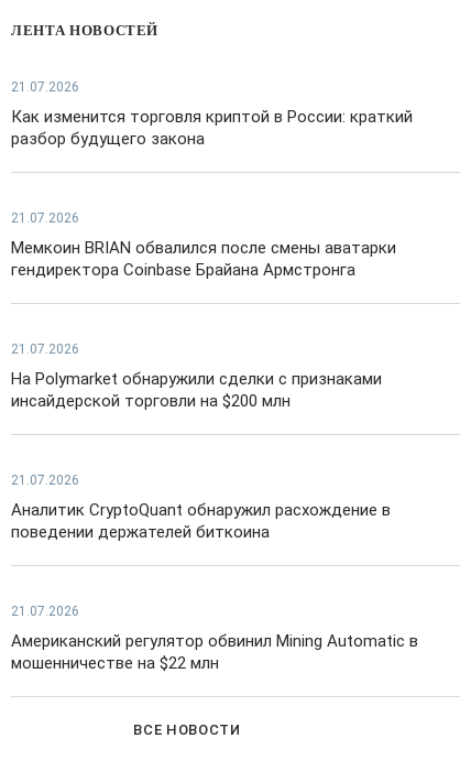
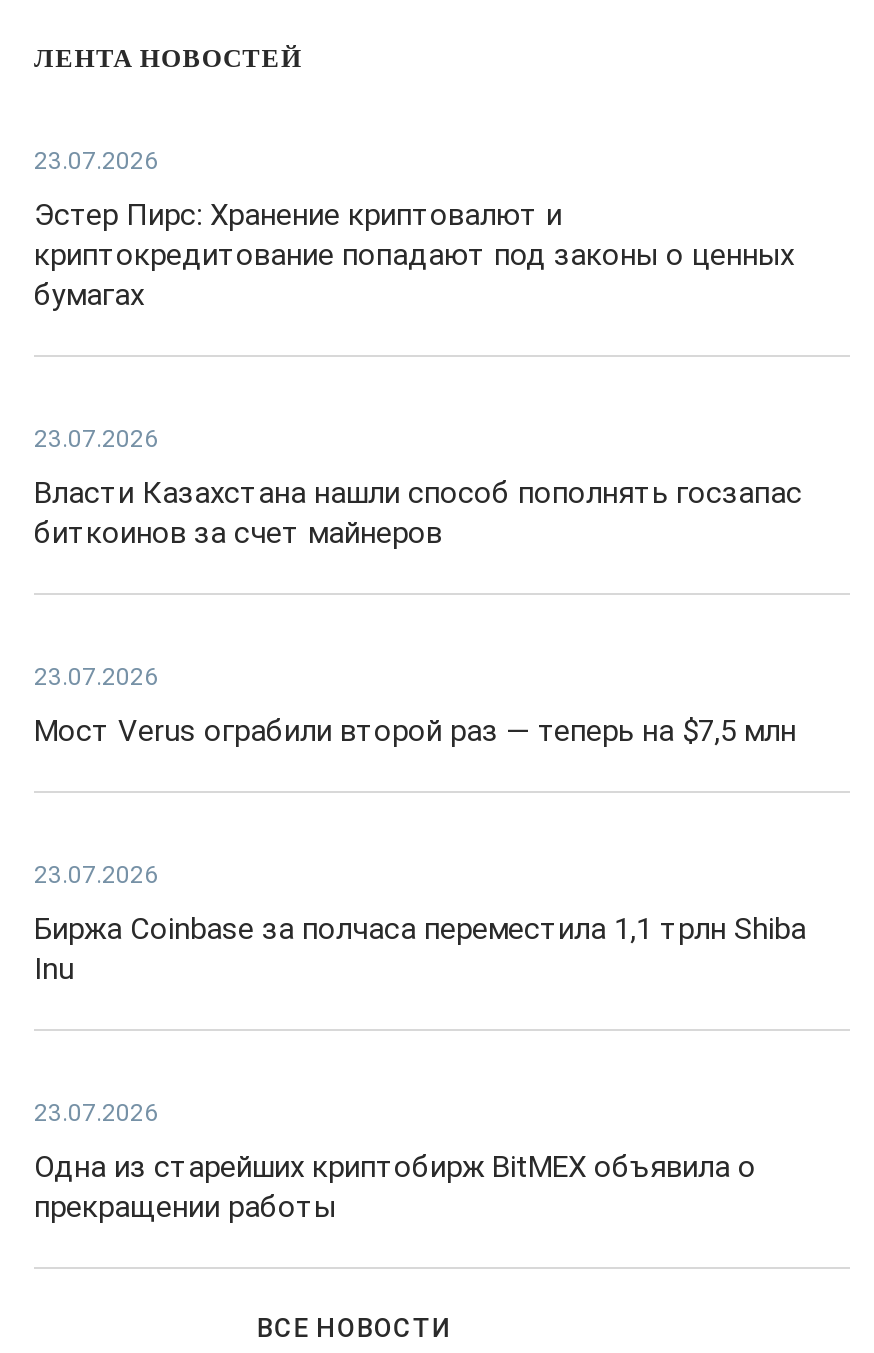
[11,79,79,95] 21.07.2026 -> [34,147,158,175] 23.07.2026
[11,107,413,148] Как изменится торговля криптой в России: краткий | разбор будущего закона -> [34,197,794,313] Эстер Пирс: Хранение криптовалют и | криптокредитование попадают под законы о ценных | бумагах
[11,210,79,226] 21.07.2026 -> [34,425,158,453] 23.07.2026
[11,238,396,280] Мемкоин BRIAN обвалился после смены аватарки | гендиректора Coinbase Брайана Армстронга -> [34,475,802,551] Власти Казахстана нашли способ пополнять госзапас | биткоинов за счет майнеров
[11,341,79,357] 21.07.2026 -> [34,663,158,691] 23.07.2026
[11,369,382,411] На Polymarket обнаружили сделки с признаками | инсайдерской торговли на $200 млн -> [34,713,796,749] Мост Verus ограбили второй раз — теперь на $7,5 млн
[11,472,79,488] 21.07.2026 -> [34,861,158,889] 23.07.2026
[11,500,391,542] Аналитик CryptoQuant обнаружил расхождение в | поведении держателей биткоина -> [34,911,806,987] Биржа Coinbase за полчаса переместила 1,1 трлн Shiba | Inu
[11,603,79,619] 21.07.2026 -> [34,1099,158,1127] 23.07.2026
[11,631,418,673] Американский регулятор обвинил Mining Automatic в | мошенничестве на $22 млн -> [34,1149,756,1225] Одна из старейших криптобирж BitMEX объявила о | прекращении работы

